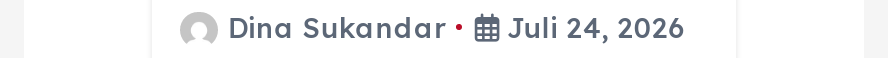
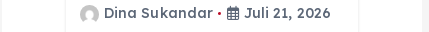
[227,9,686,45] Dina Sukandar Juli 24, 2026 -> [104,4,331,22] Dina Sukandar Juli 21, 2026

